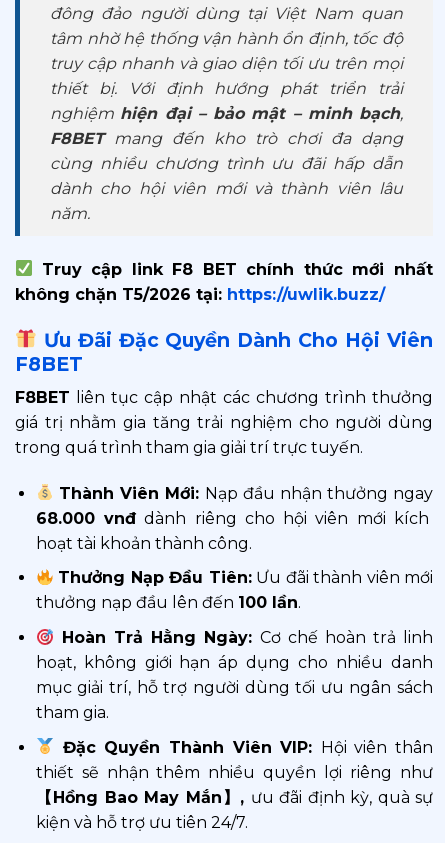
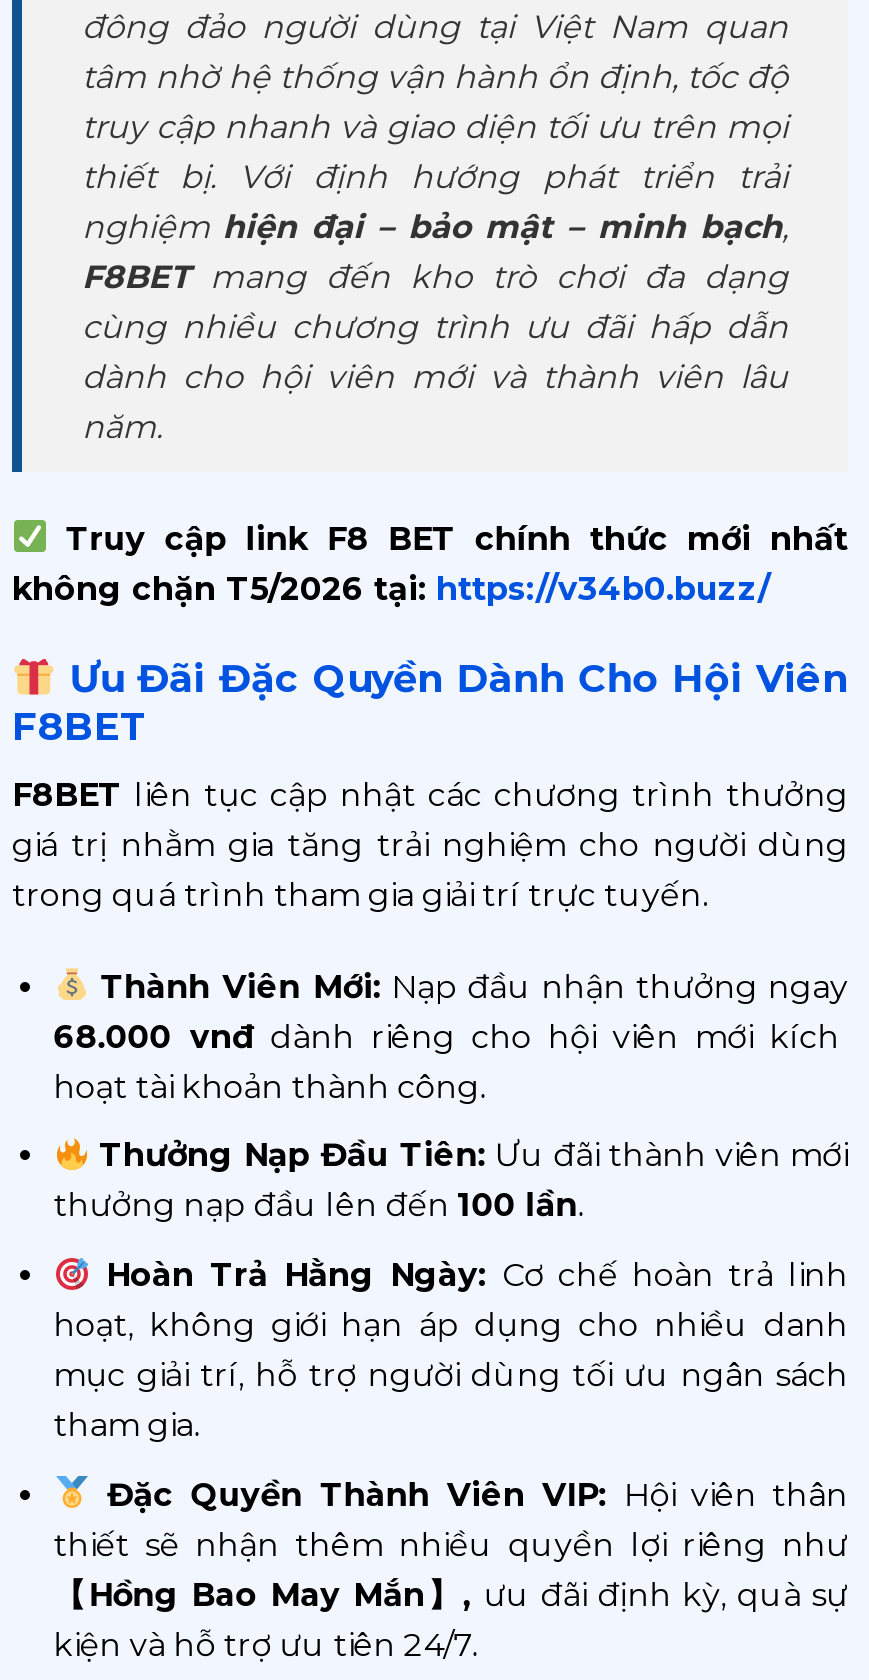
[15,285,385,304] không chặn T5/2026 tại: https://uwlik.buzz/ -> [12,569,770,607] không chặn T5/2026 tại: https://v34b0.buzz/

